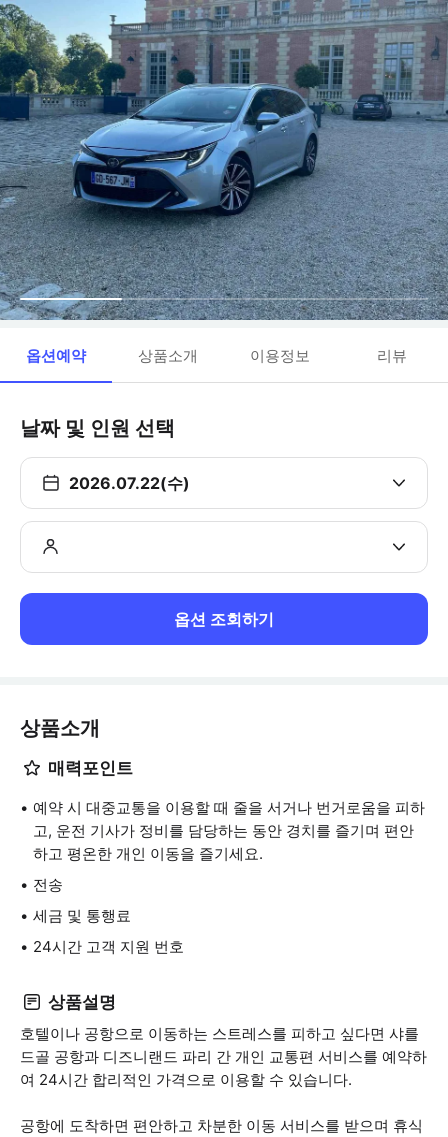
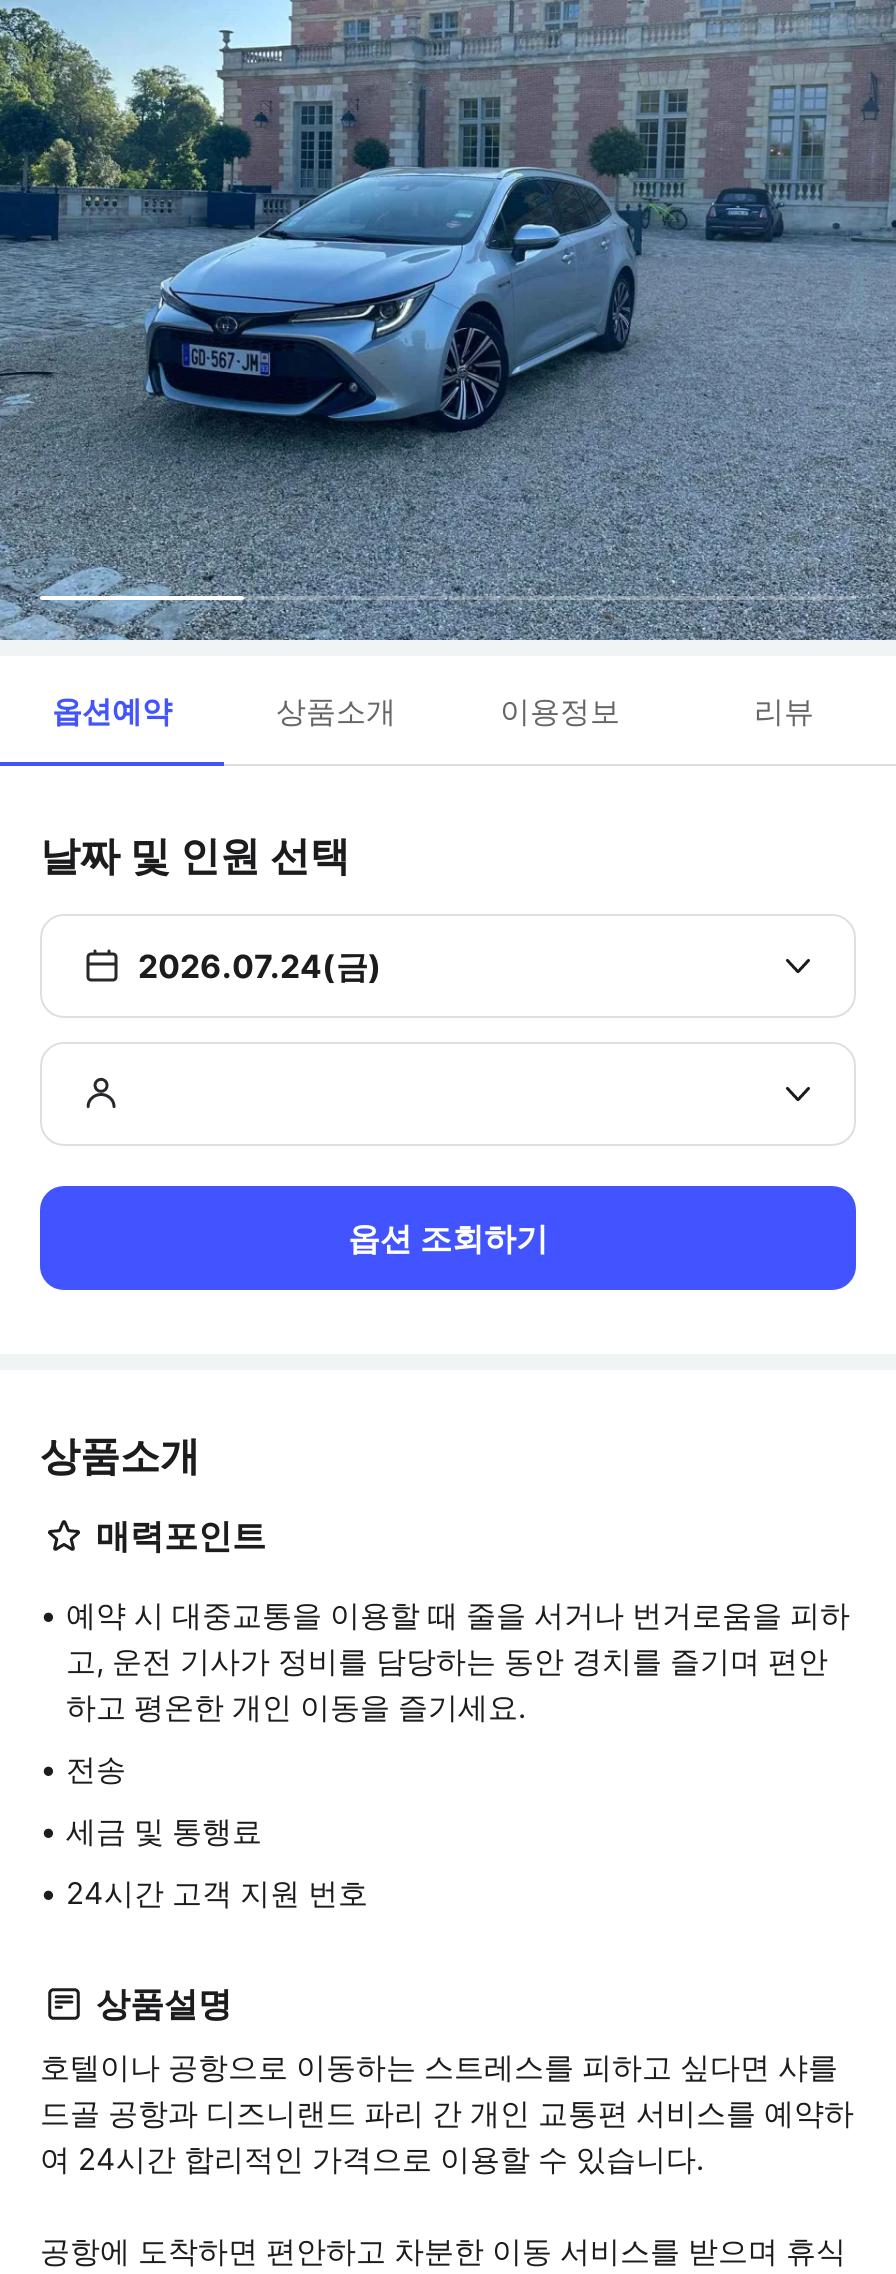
[69,473,190,493] 2026.07.22(수) -> [138,946,382,986] 2026.07.24(금)

